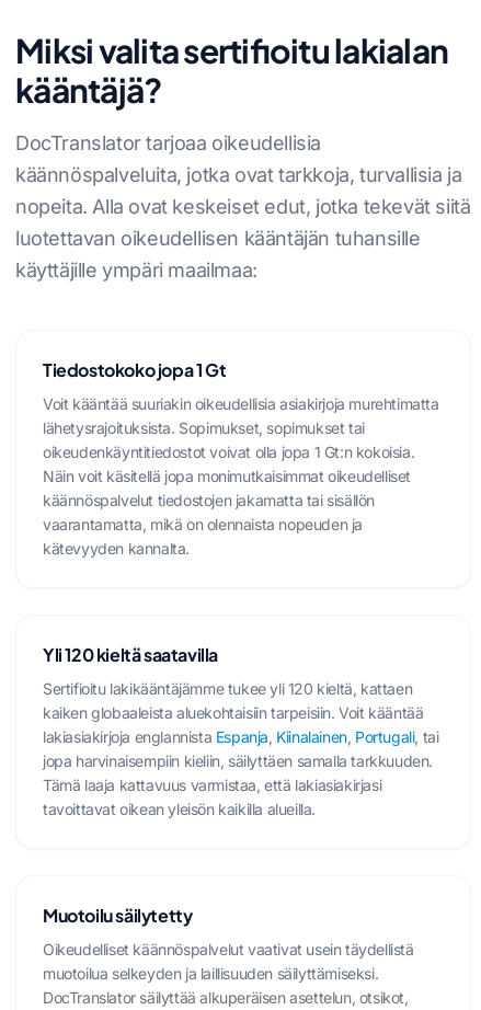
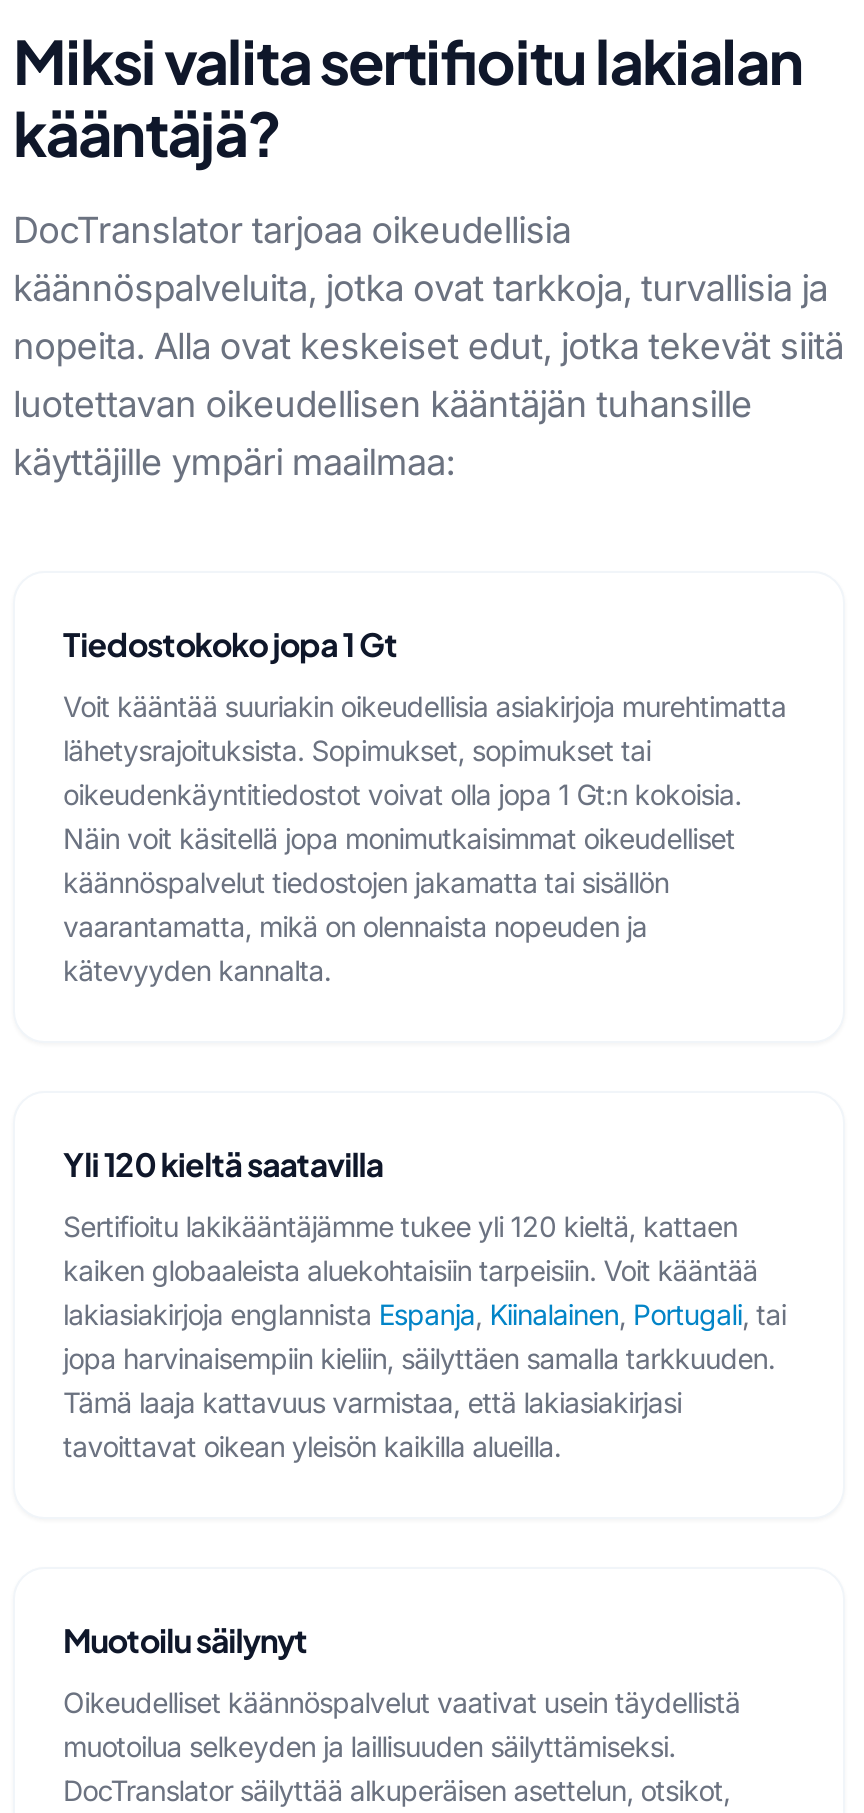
[43,904,192,927] Muotoilu säilytetty -> [63,1619,307,1661] Muotoilu säilynyt

